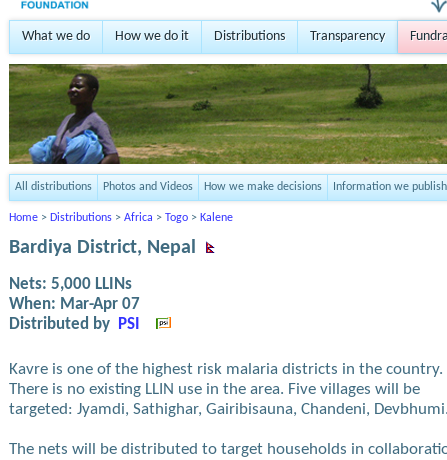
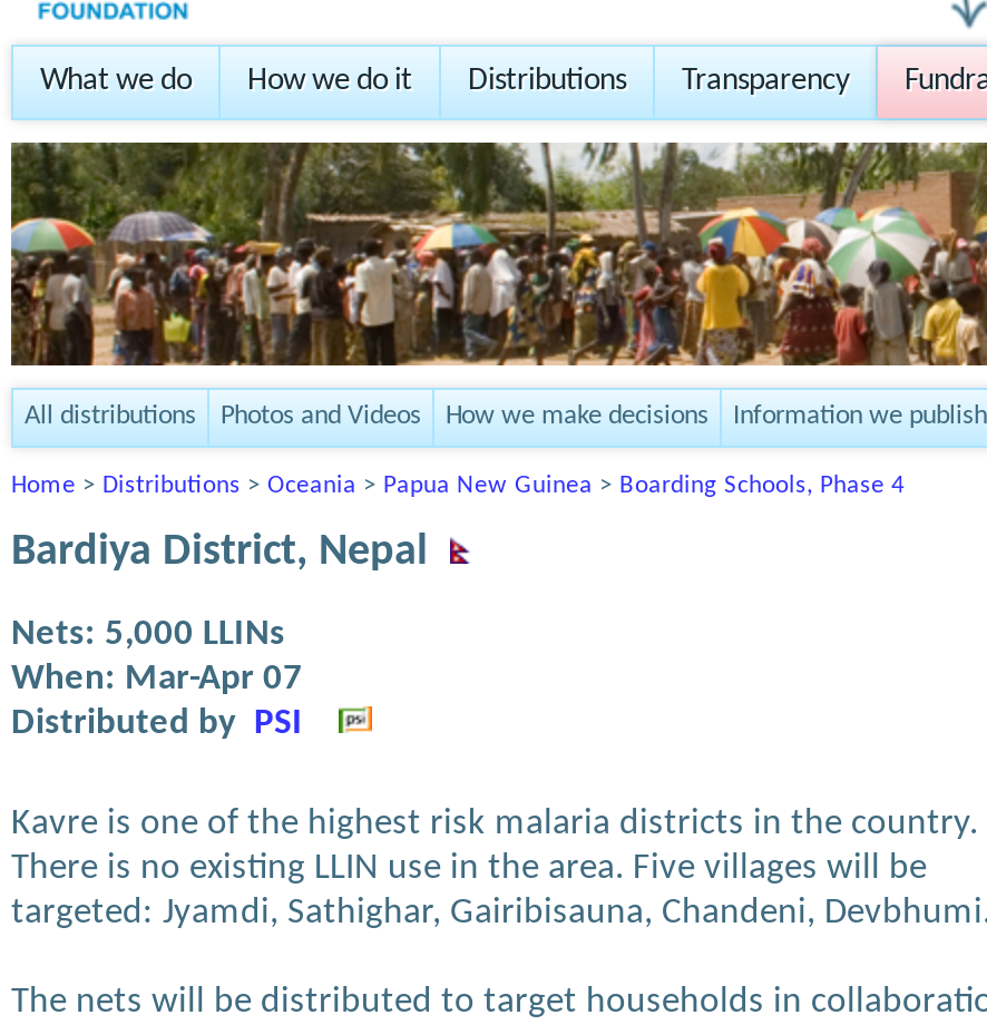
[9,63,444,165] [image] -> [11,143,980,368] [image]
[9,212,233,224] Home > Distributions > Africa > Togo > Kalene -> [11,472,905,499] Home > Distributions > Oceania > Papua New Guinea > Boarding Schools, Phase 4

